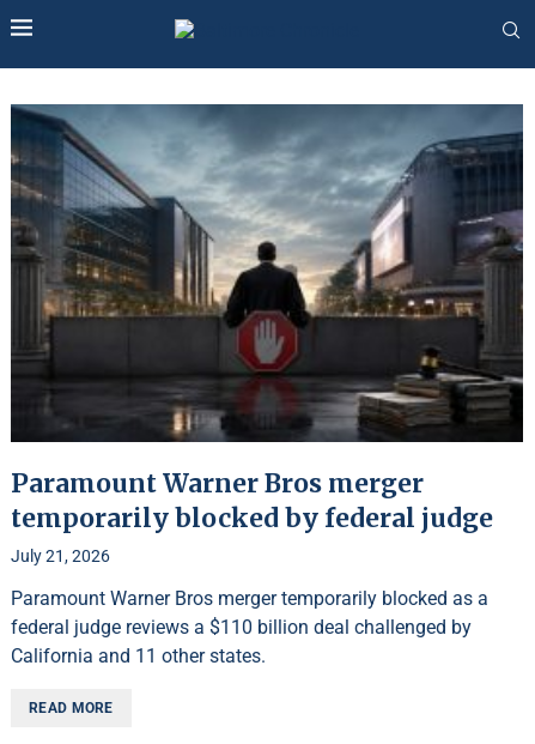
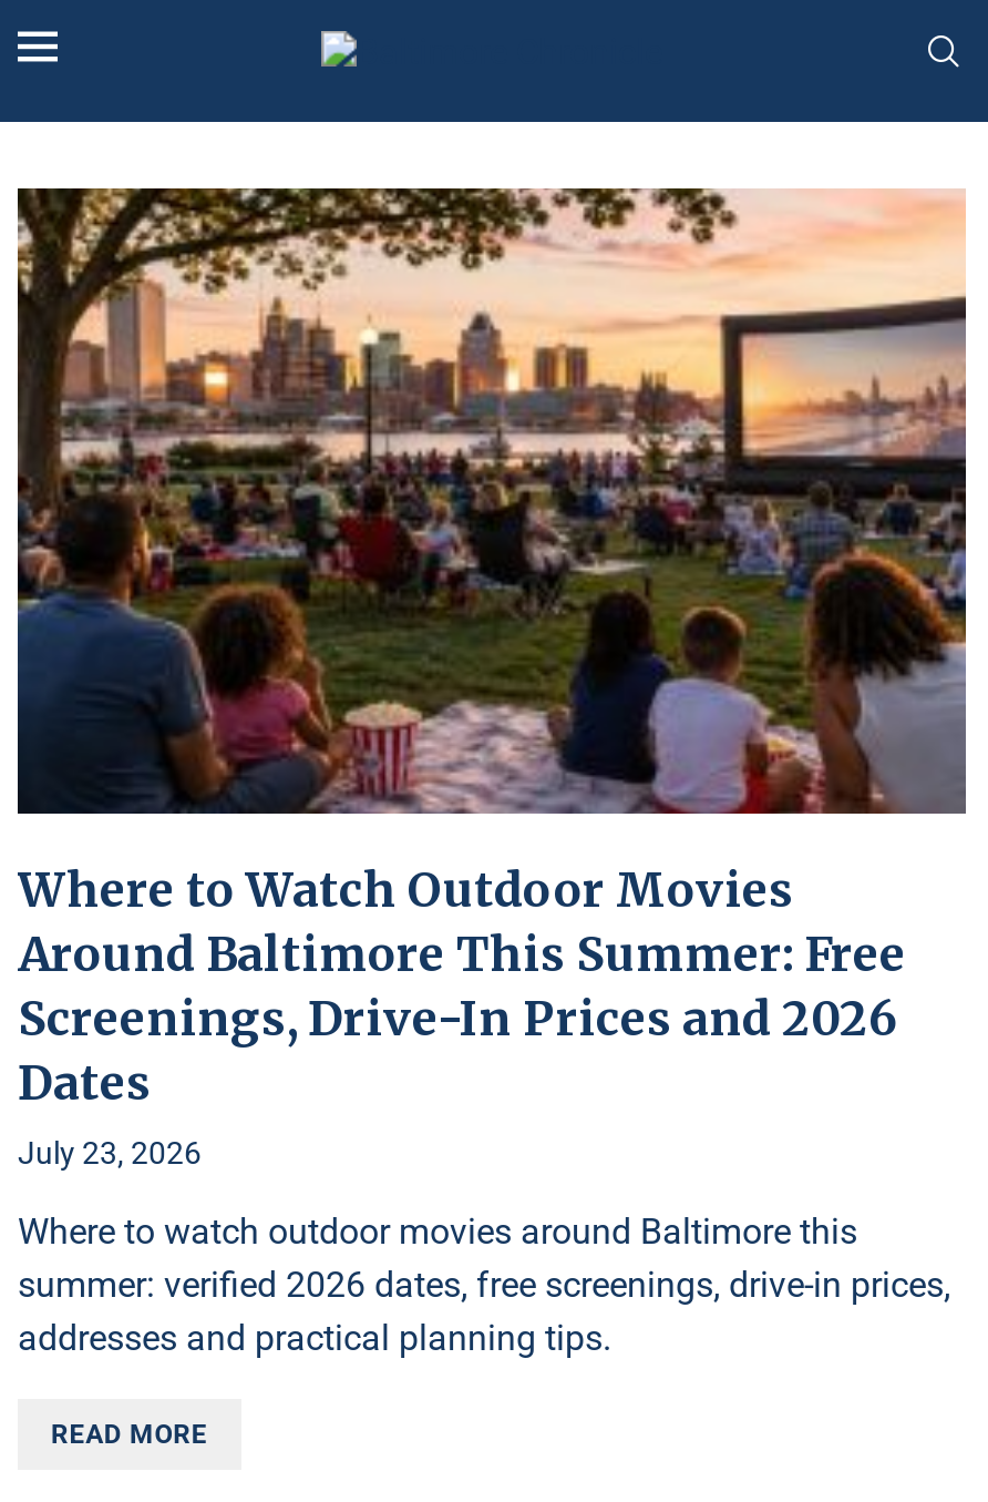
[11,103,524,566] [image] | Paramount Warner Bros merger | temporarily blocked by federal judge | July 21, 2026 -> [16,186,968,1172] [image] | Where to Watch Outdoor Movies | Around Baltimore This Summer: Free | Screenings, Drive-In Prices and 2026 | Dates | July 23, 2026
[11,588,488,668] Paramount Warner Bros merger temporarily blocked as a | federal judge reviews a $110 billion deal challenged by | California and 11 other states. -> [18,1212,950,1360] Where to watch outdoor movies around Baltimore this | summer: verified 2026 dates, free screenings, drive-in prices, | addresses and practical planning tips.

